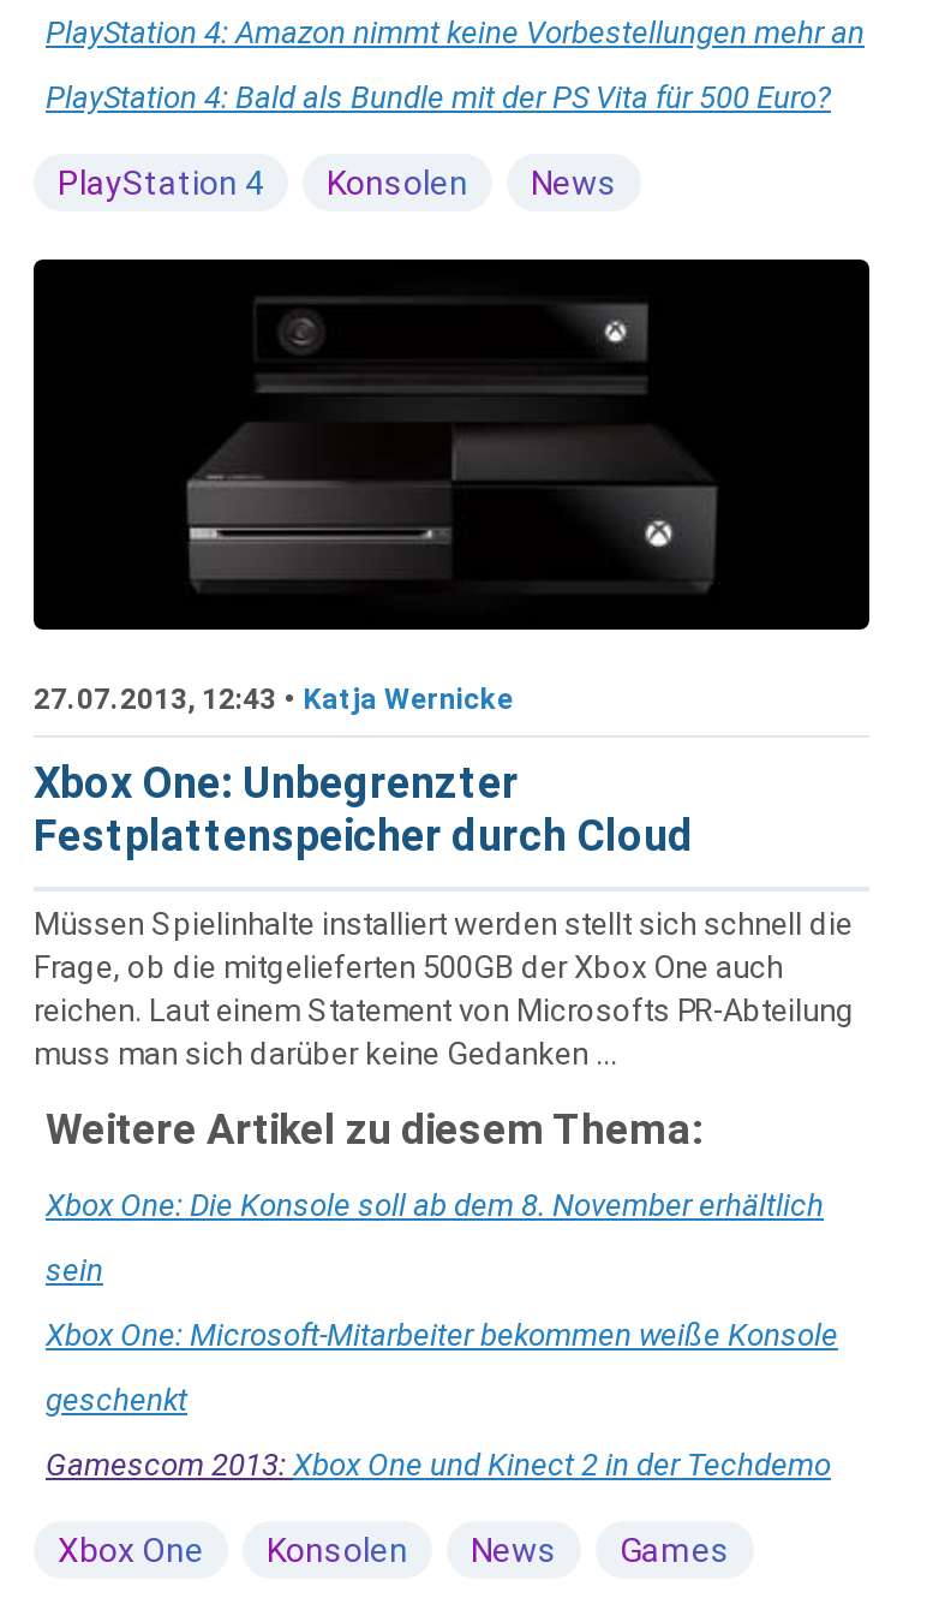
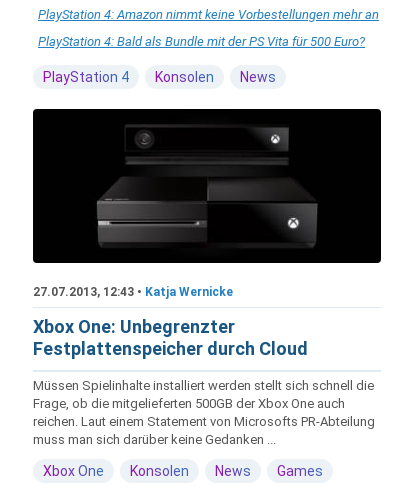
[46,1105,838,1482] Weitere Artikel zu diesem Thema: | Xbox One: Die Konsole soll ab dem 8. November erhältlich | sein | Xbox One: Microsoft-Mitarbeiter bekommen weiße Konsole | geschenkt | Gamescom 2013: Xbox One und Kinect 2 in der Techdemo -> none

